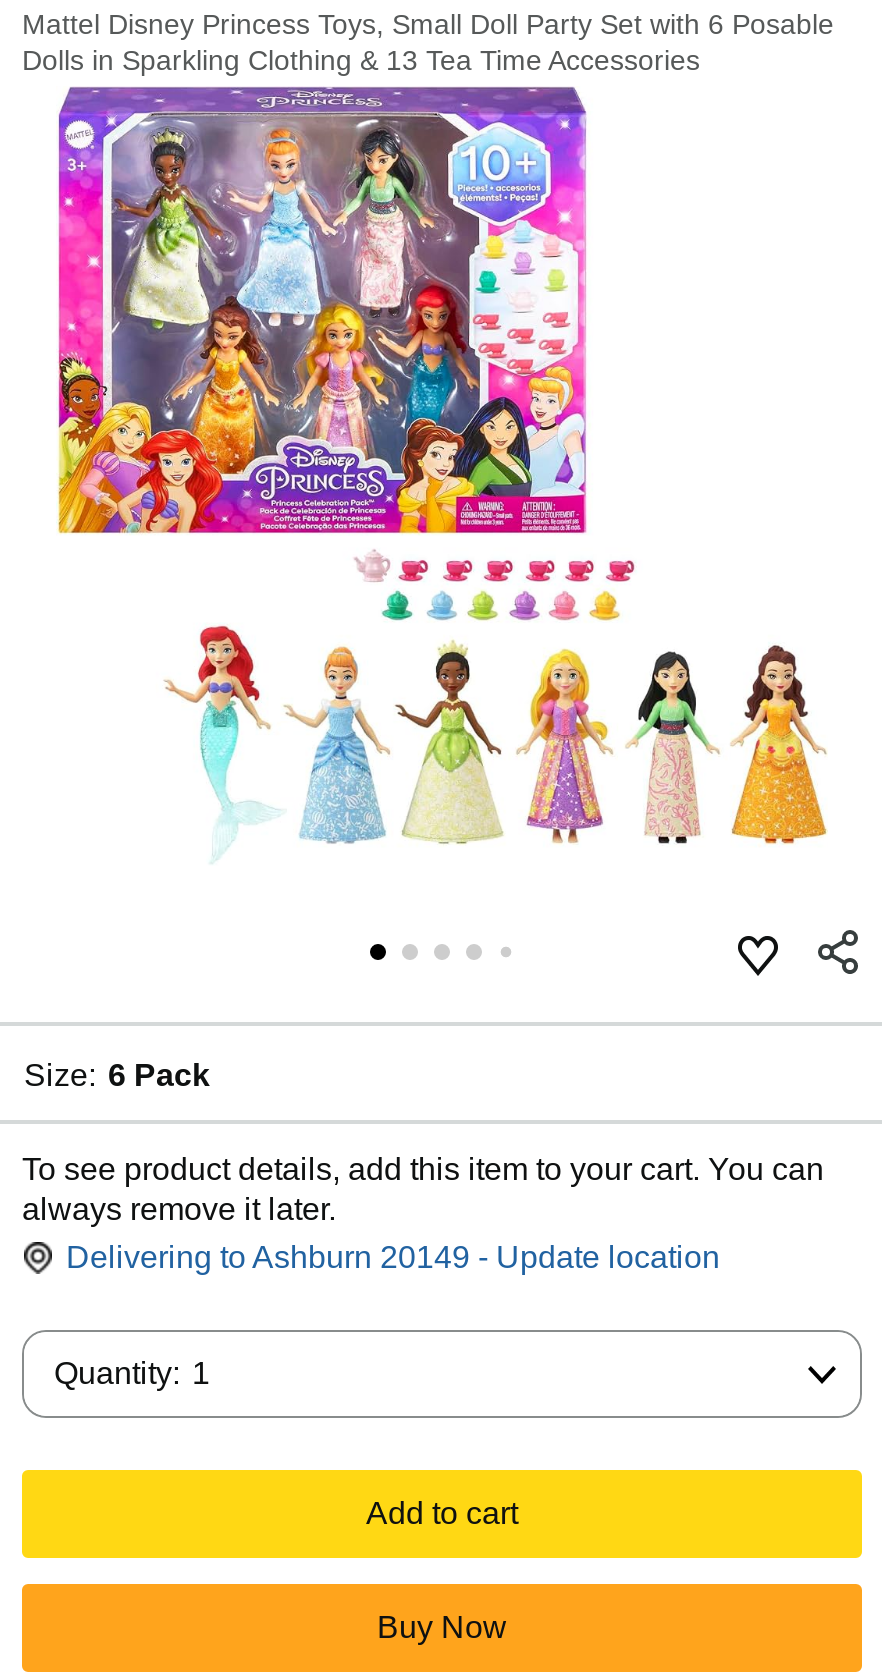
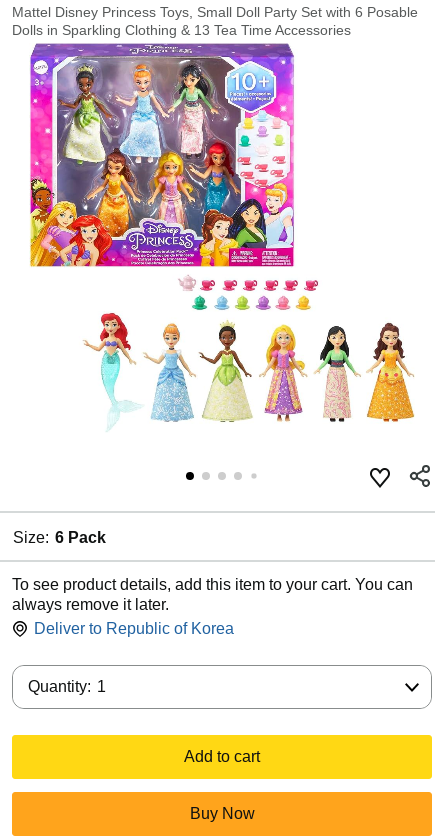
[66,1240,720,1274] Delivering to Ashburn 20149 - Update location -> [34,620,234,637] Deliver to Republic of Korea

